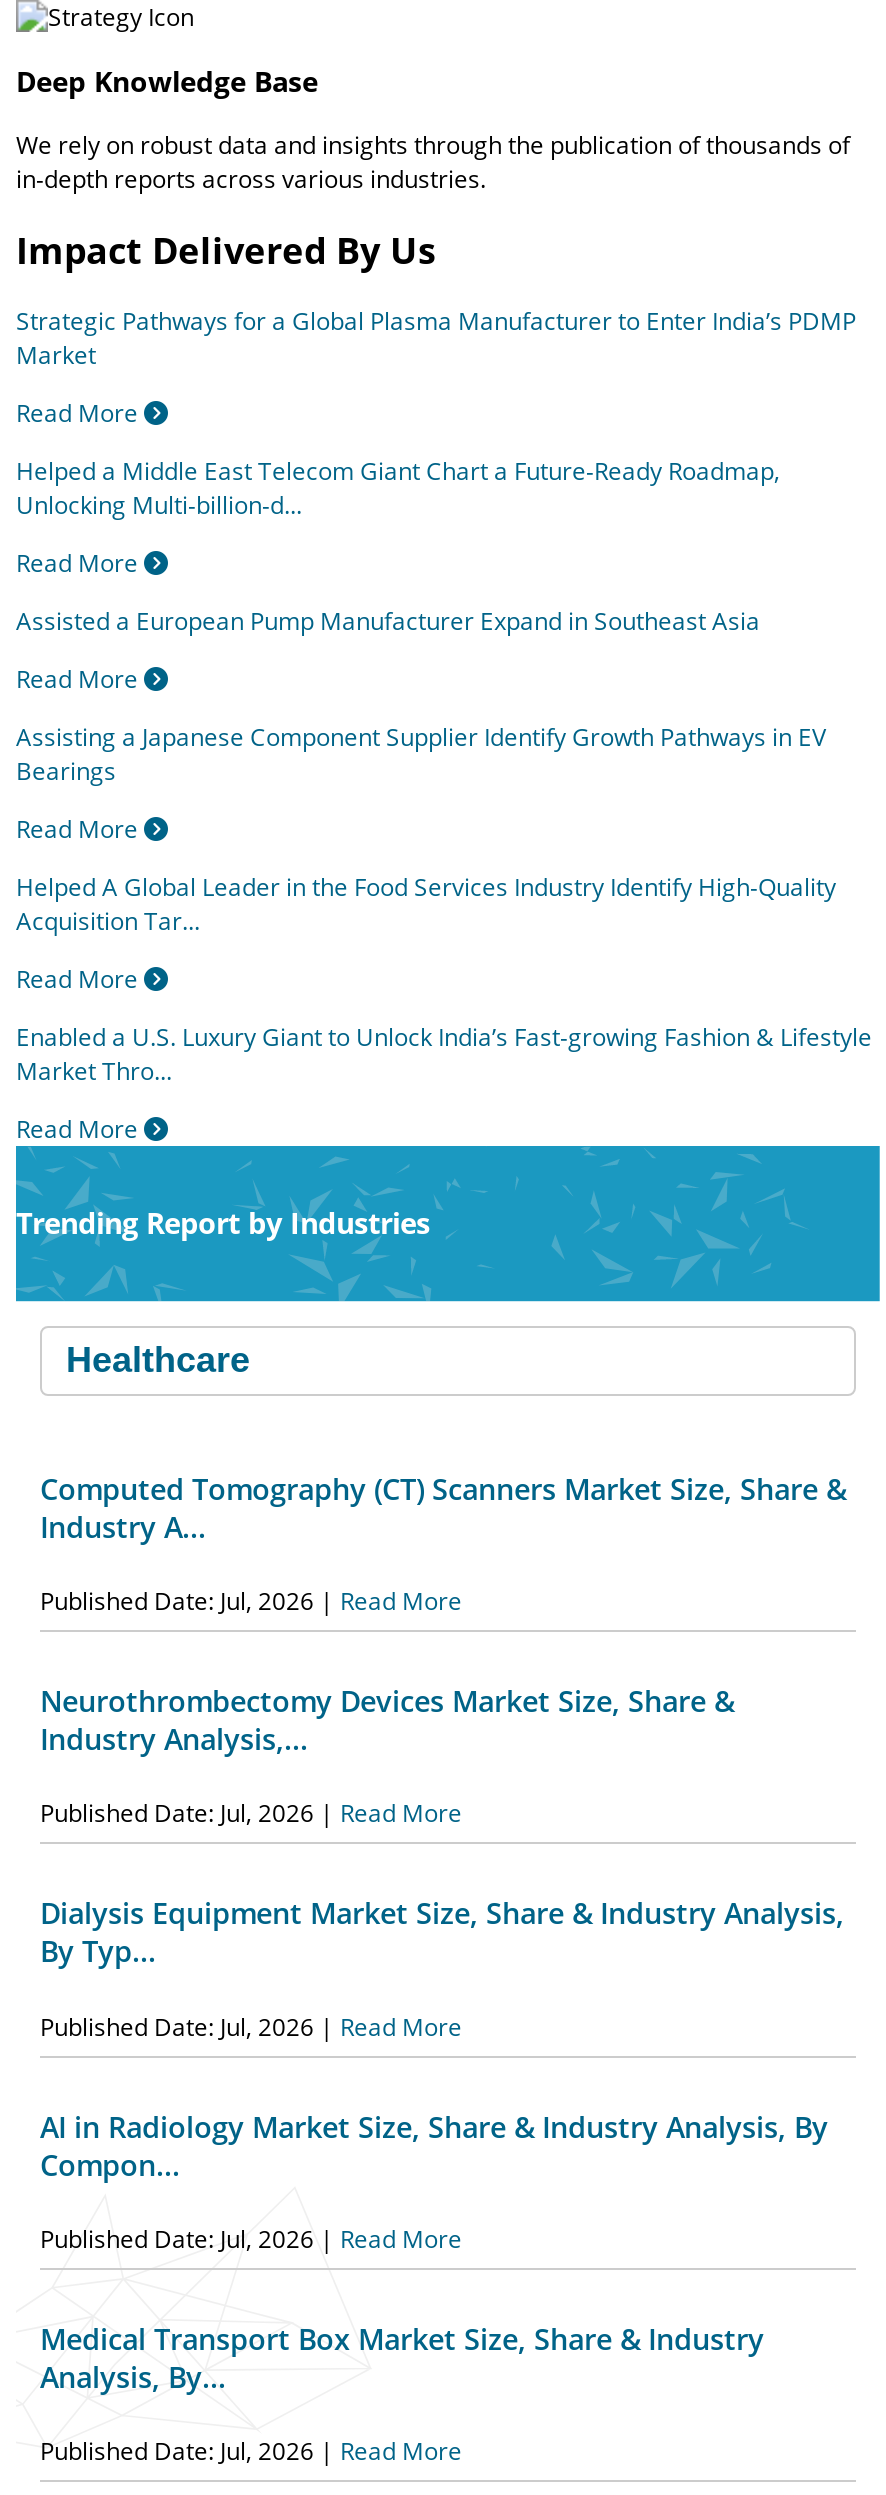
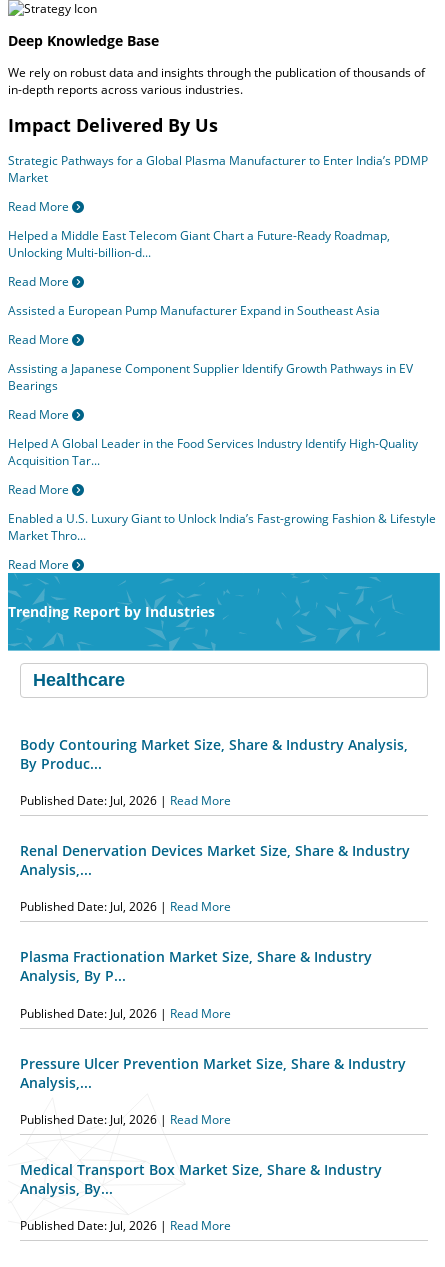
[40,1470,846,1546] Computed Tomography (CT) Scanners Market Size, Share & | Industry A... -> [20,735,408,773] Body Contouring Market Size, Share & Industry Analysis, | By Produc...
[40,1682,734,1758] Neurothrombectomy Devices Market Size, Share & | Industry Analysis,... -> [20,841,410,879] Renal Denervation Devices Market Size, Share & Industry | Analysis,...
[40,1895,844,1971] Dialysis Equipment Market Size, Share & Industry Analysis, | By Typ... -> [20,947,372,985] Plasma Fractionation Market Size, Share & Industry | Analysis, By P...
[40,2107,828,2183] AI in Radiology Market Size, Share & Industry Analysis, By | Compon... -> [20,1054,406,1092] Pressure Ulcer Prevention Market Size, Share & Industry | Analysis,...

